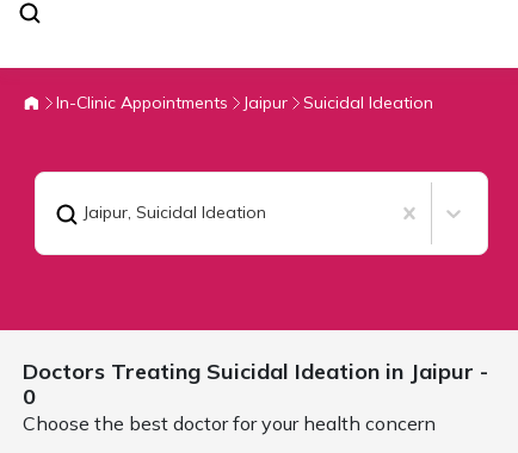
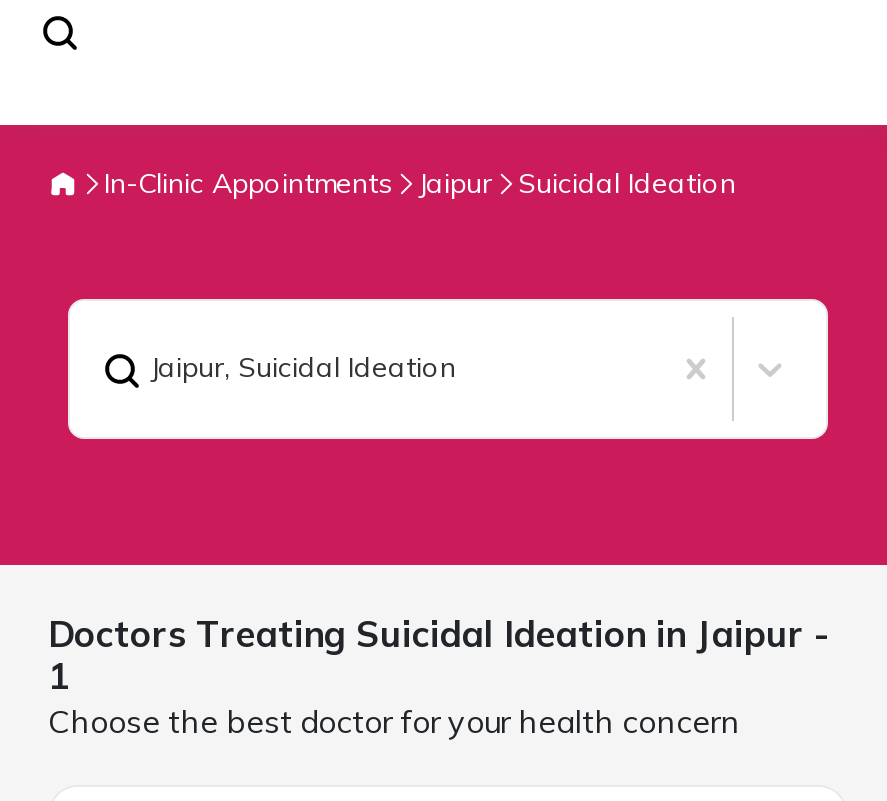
[23,382,36,410] 0 -> [48,653,70,699] 1

